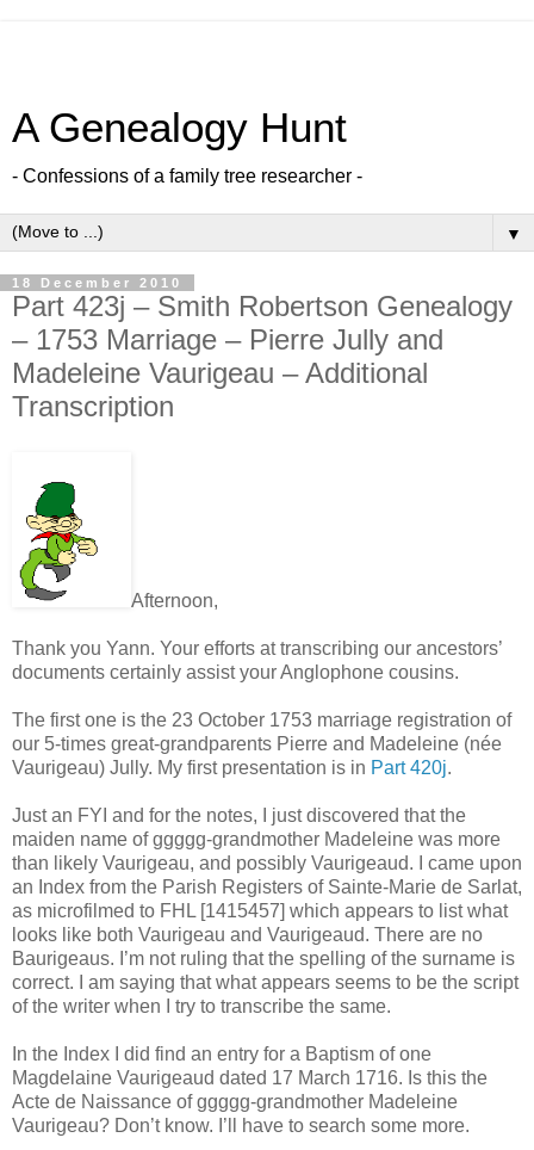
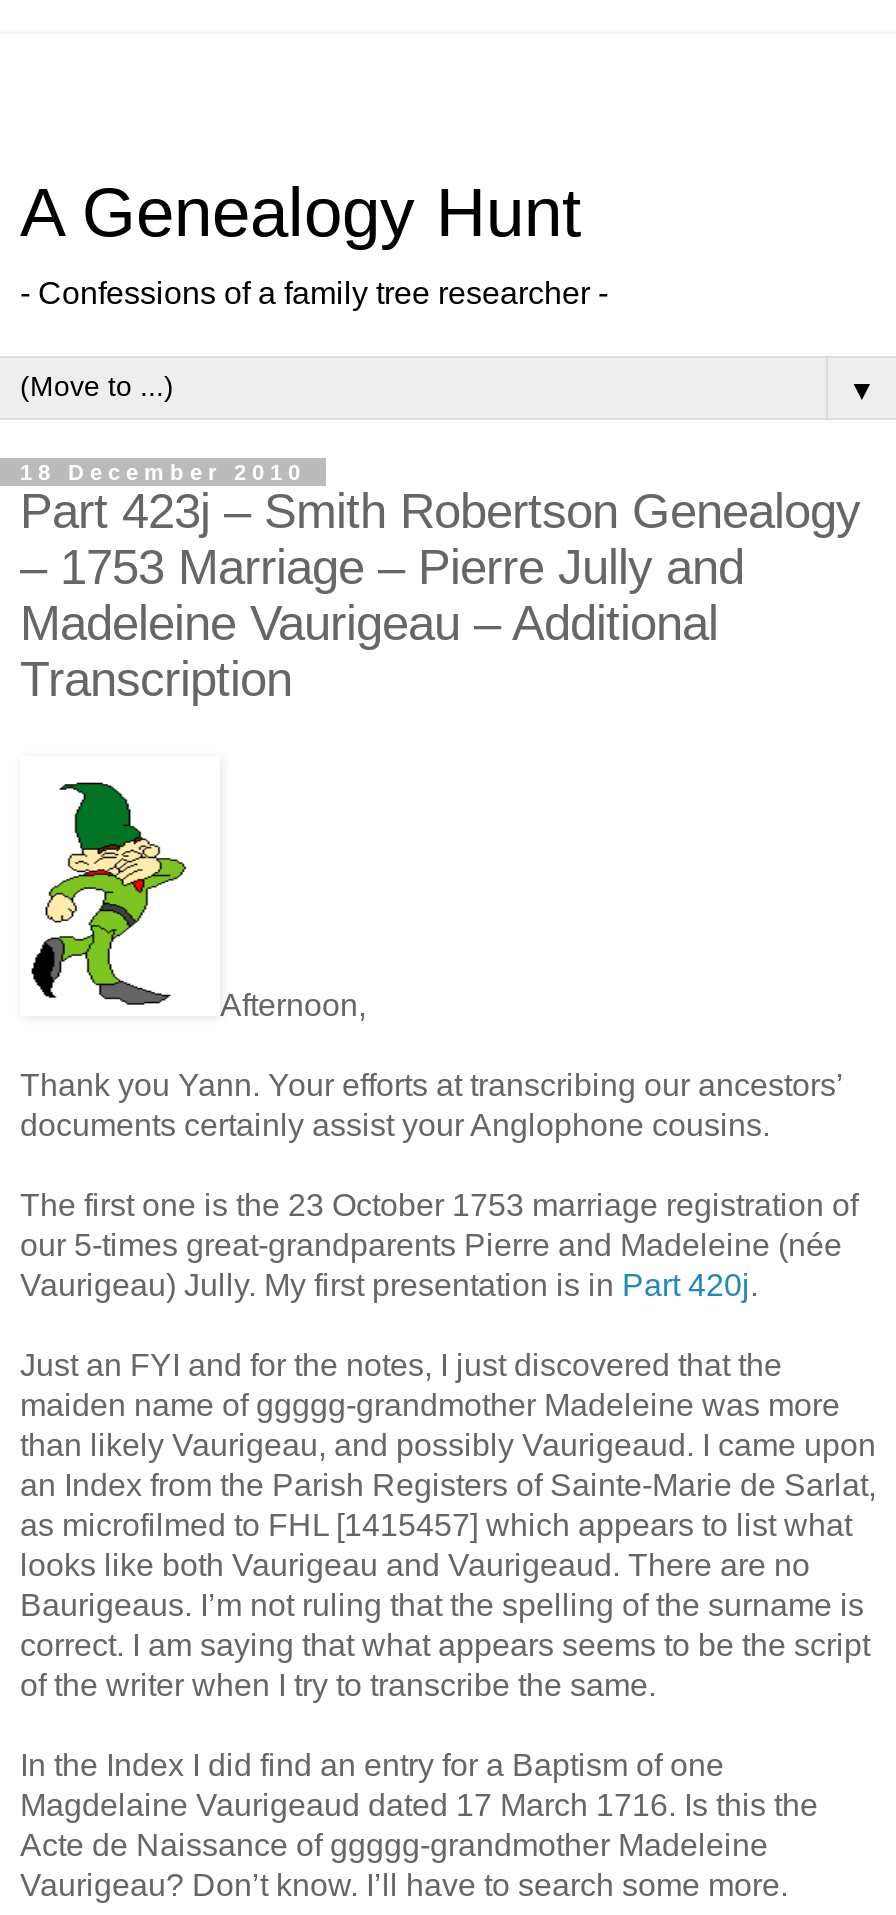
[19,468,111,602] [image] -> [30,780,188,1008] [image]

